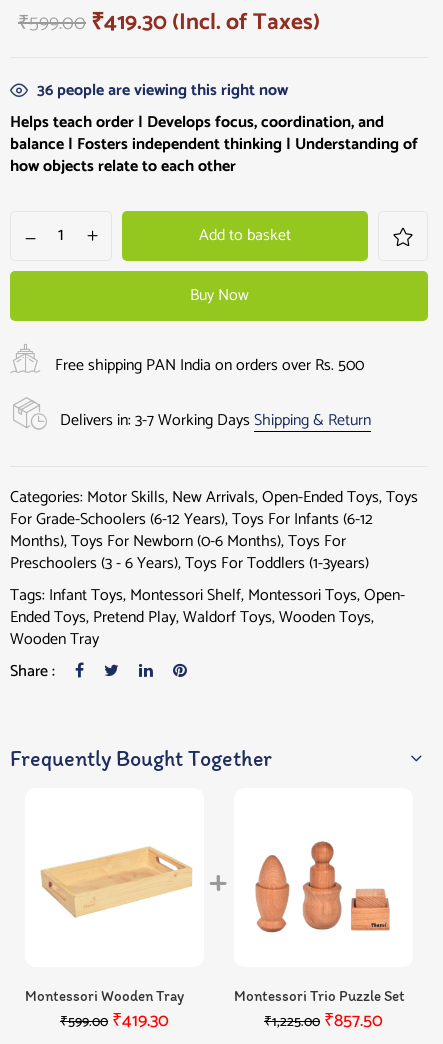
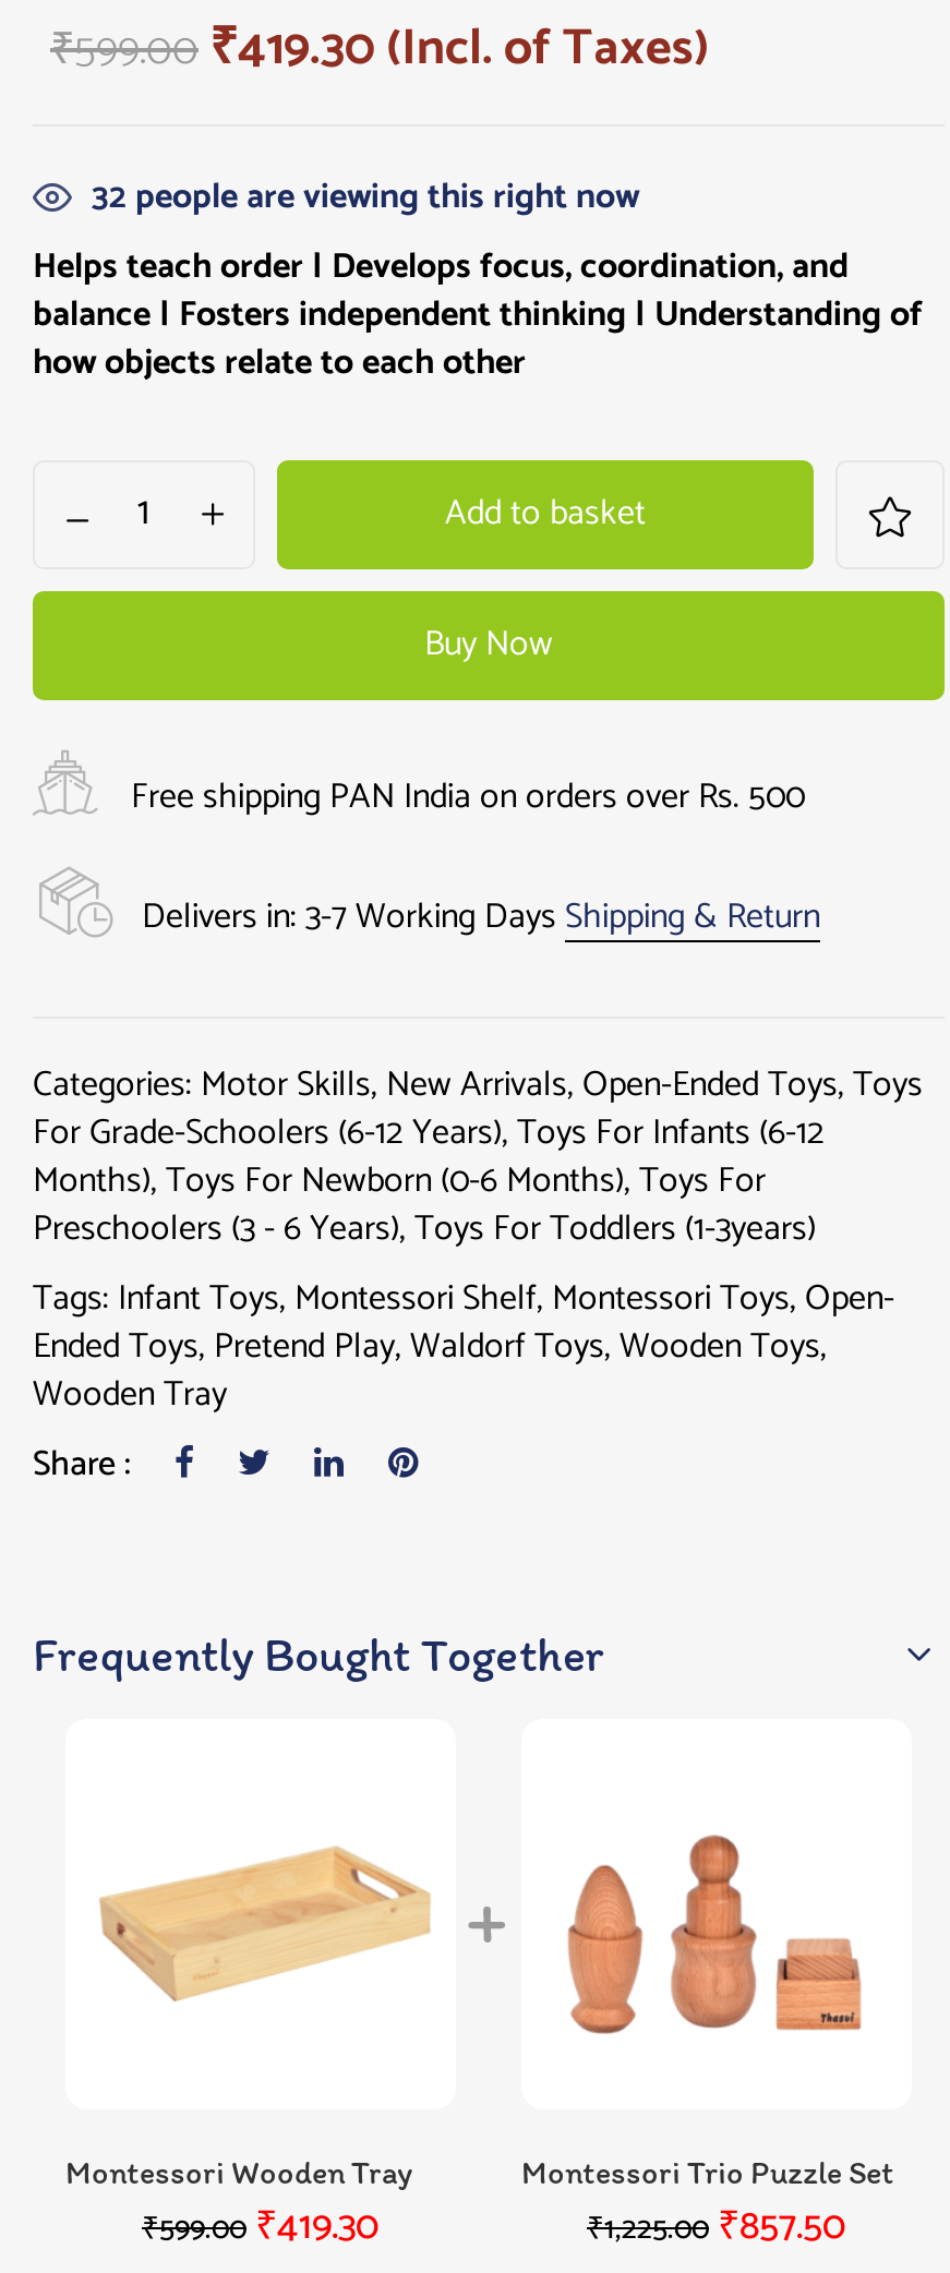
[37,77,288,104] 36 people are viewing this right now -> [92,168,639,227] 32 people are viewing this right now

